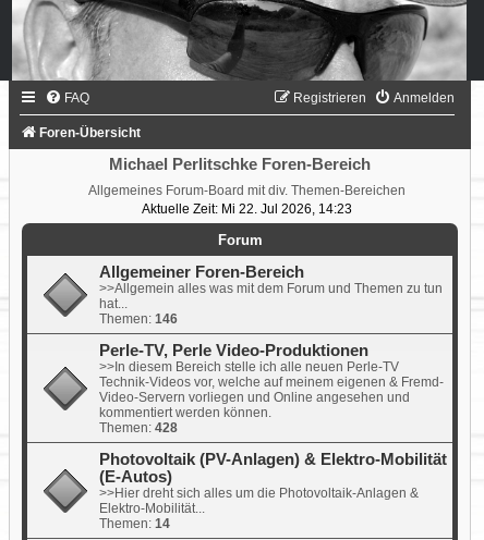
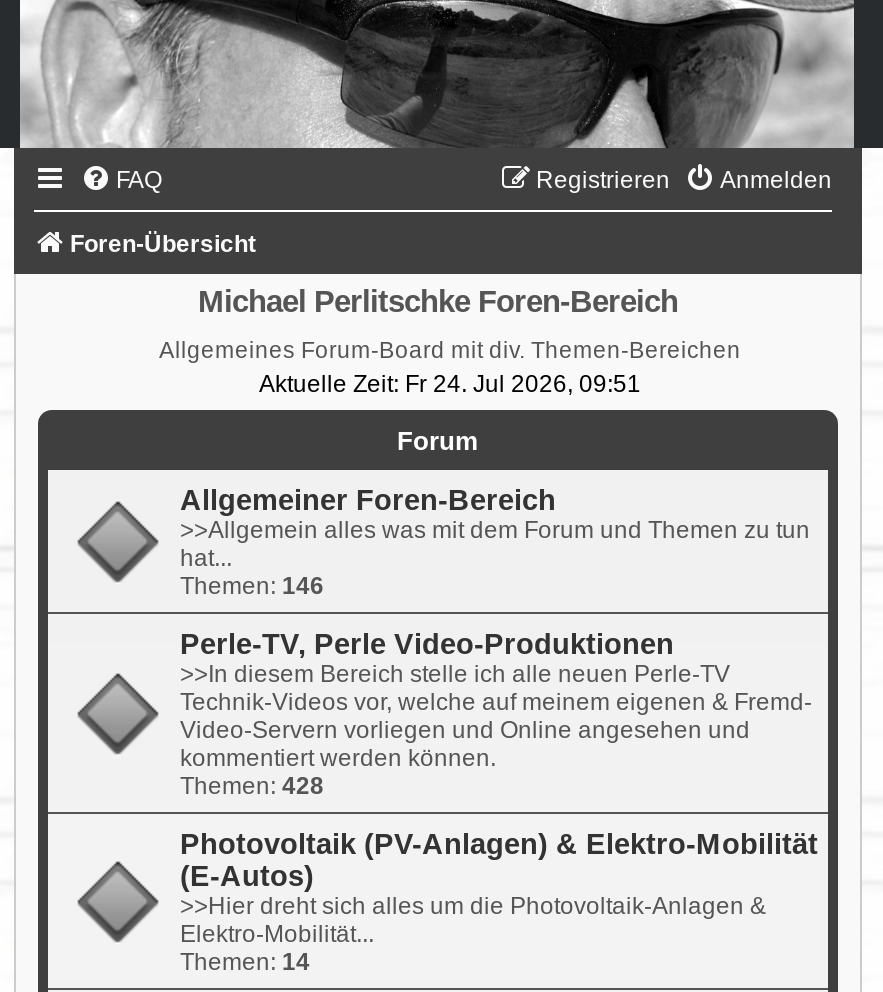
[141,201,352,216] Aktuelle Zeit: Mi 22. Jul 2026, 14:23 -> [259,369,641,397] Aktuelle Zeit: Fr 24. Jul 2026, 09:51

